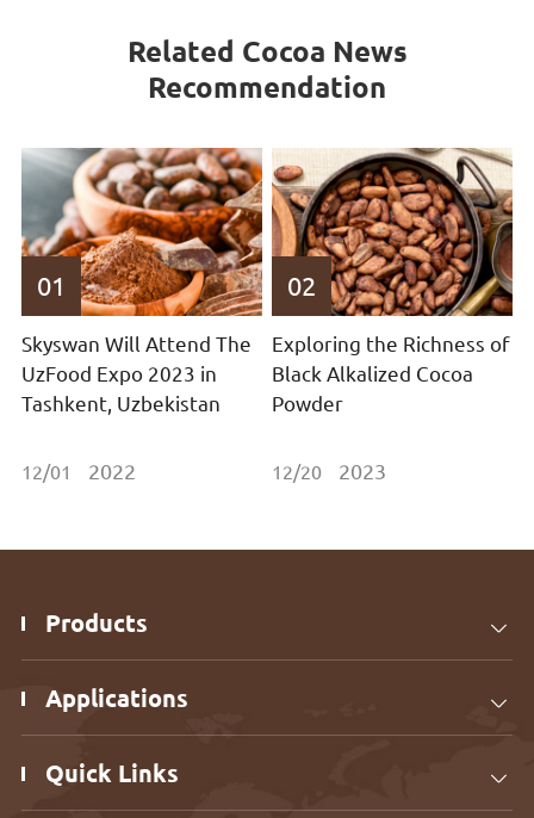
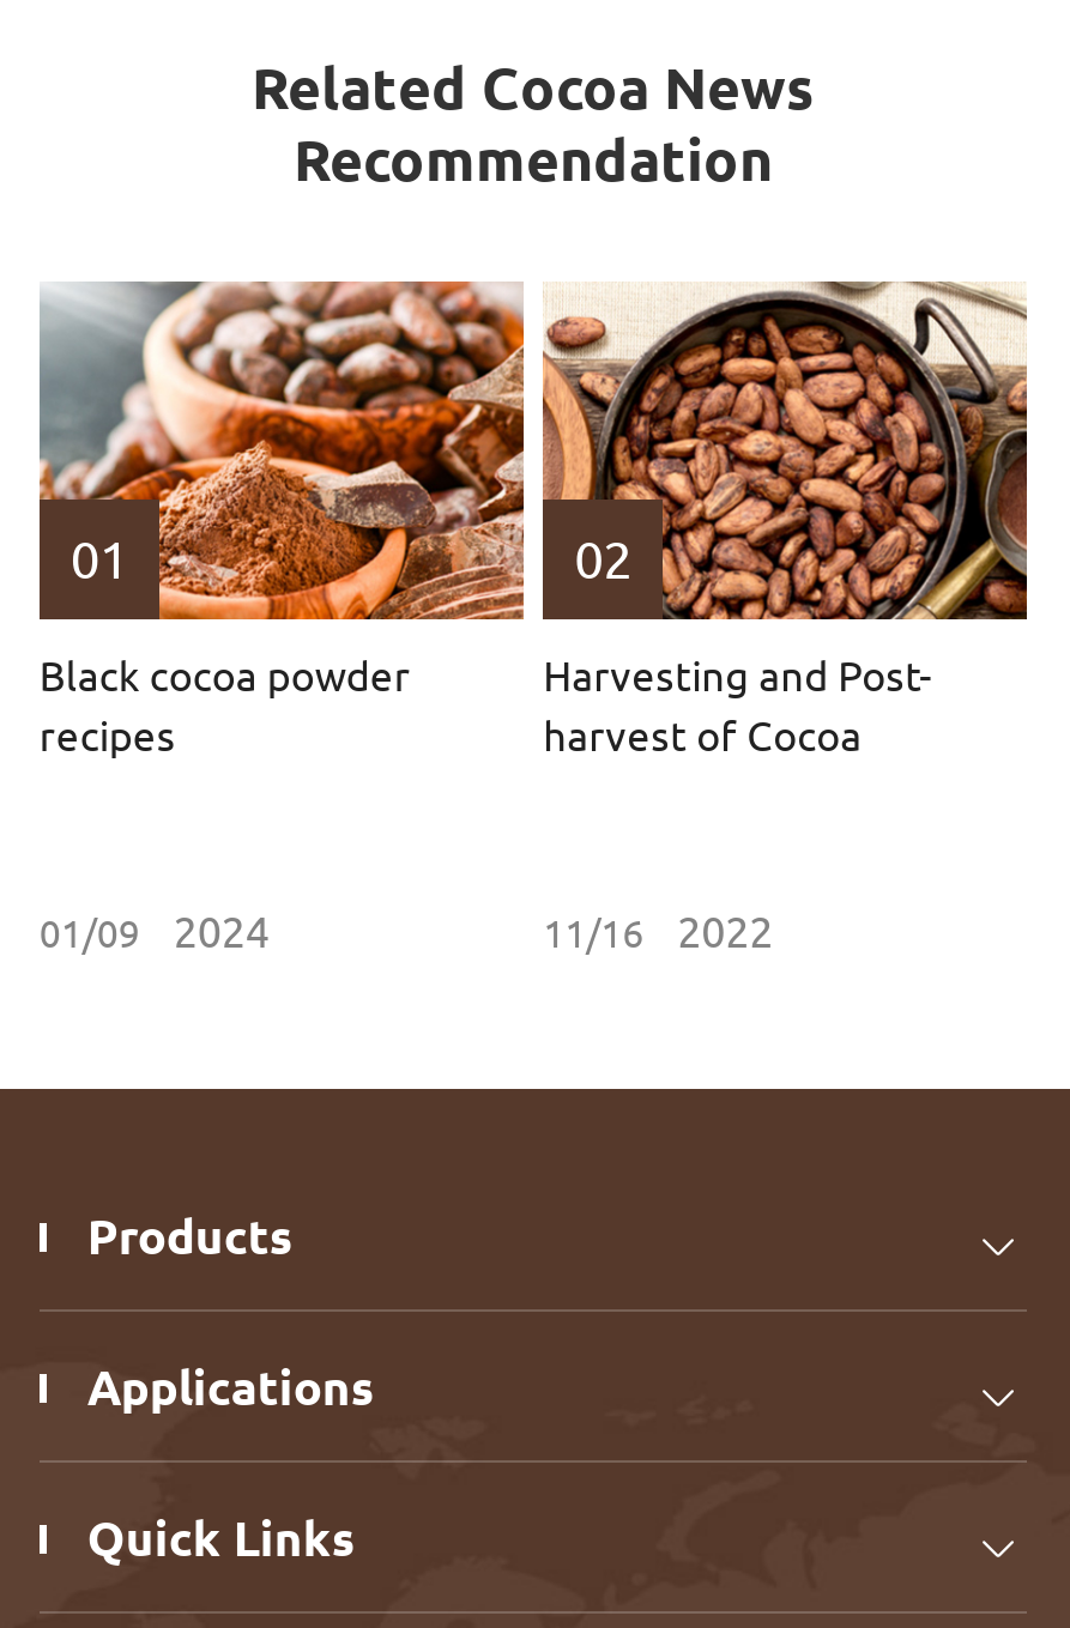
[21,330,251,415] Skyswan Will Attend The | UzFood Expo 2023 in | Tashkent, Uzbekistan -> [39,648,411,758] Black cocoa powder | recipes
[272,330,510,415] Exploring the Richness of | Black Alkalized Cocoa | Powder -> [543,648,931,758] Harvesting and Post- | harvest of Cocoa
[21,458,136,483] 12/01 2022 -> [39,904,269,954] 01/09 2024
[272,458,386,483] 12/20 2023 -> [543,904,773,954] 11/16 2022

